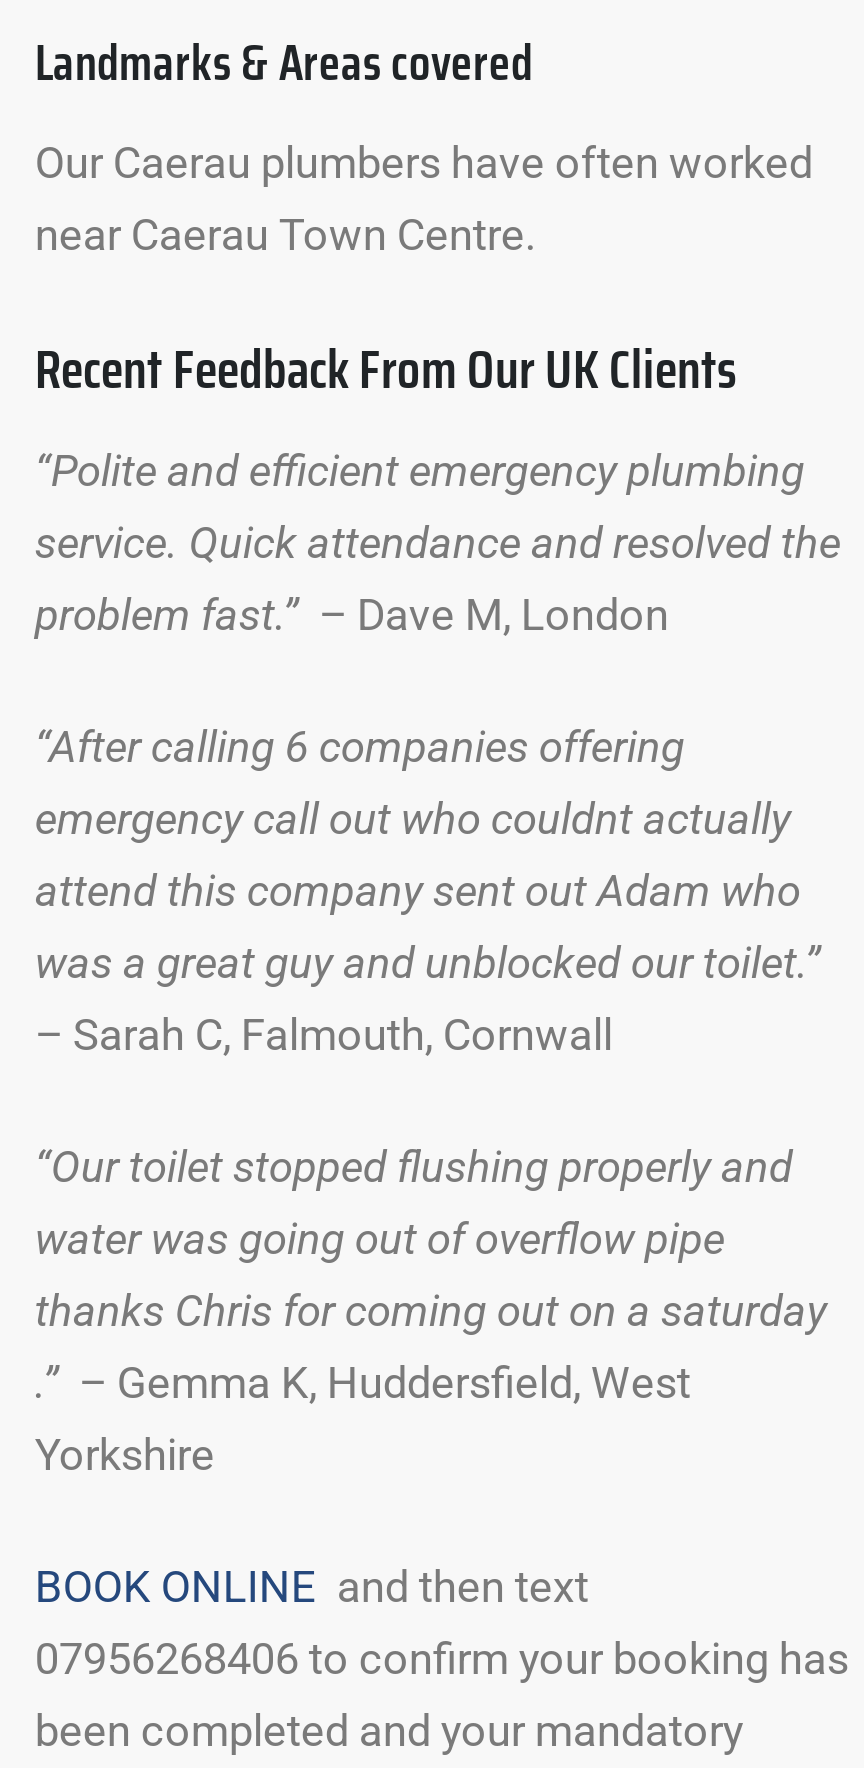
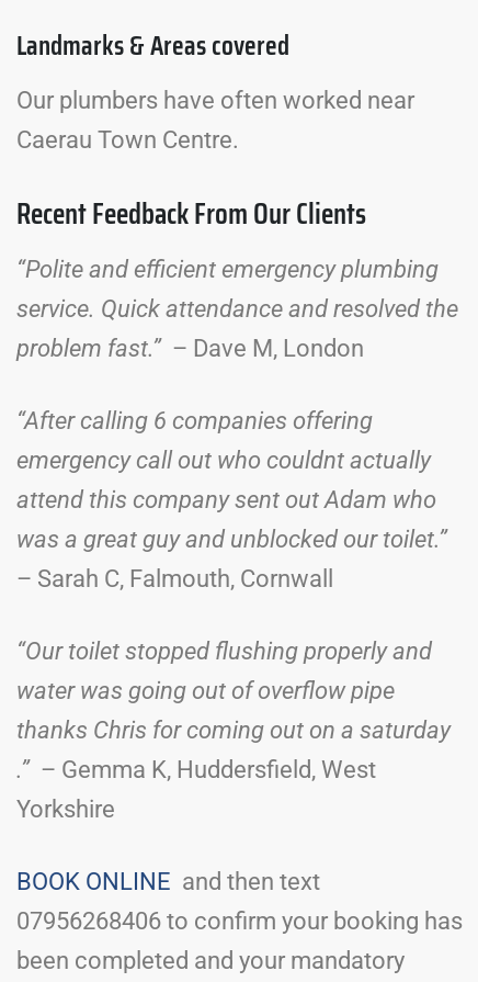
[35,138,813,260] Our Caerau plumbers have often worked | near Caerau Town Centre. -> [16,87,414,154] Our plumbers have often worked near | Caerau Town Centre.
[35,326,737,412] Recent Feedback From Our UK Clients -> [16,190,366,237] Recent Feedback From Our Clients

